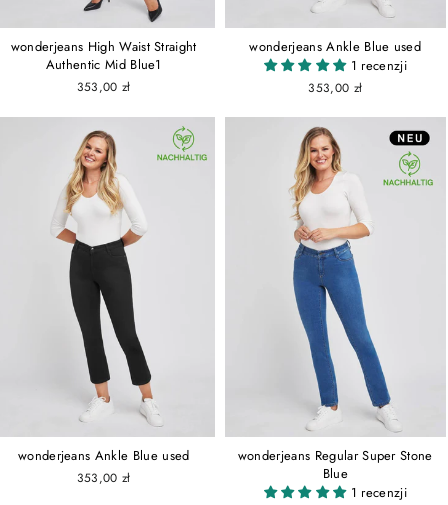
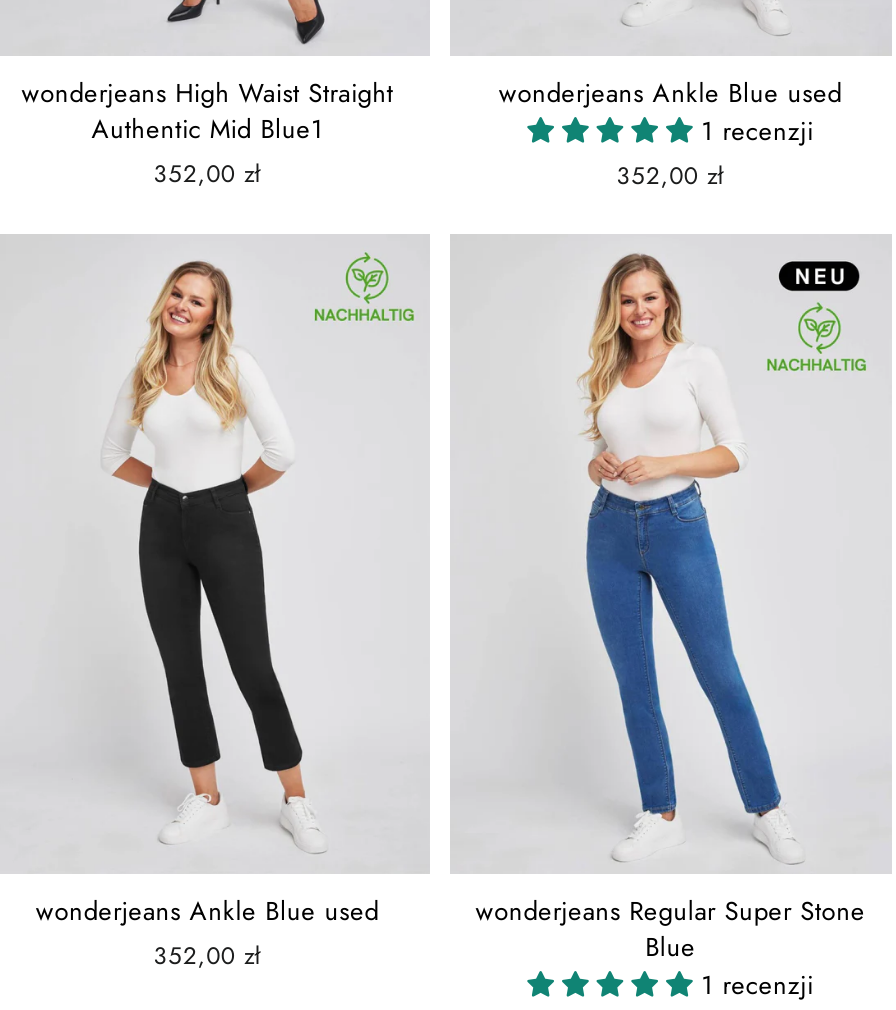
[77,78,131,95] 353,00 zł -> [154,156,261,190] 352,00 zł
[308,79,362,96] 353,00 zł -> [617,158,724,192] 352,00 zł
[77,469,131,486] 353,00 zł -> [154,938,261,972] 352,00 zł

